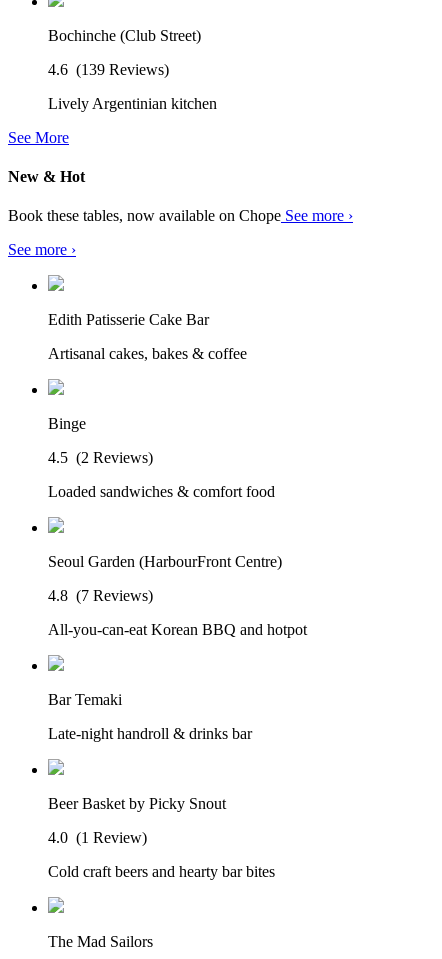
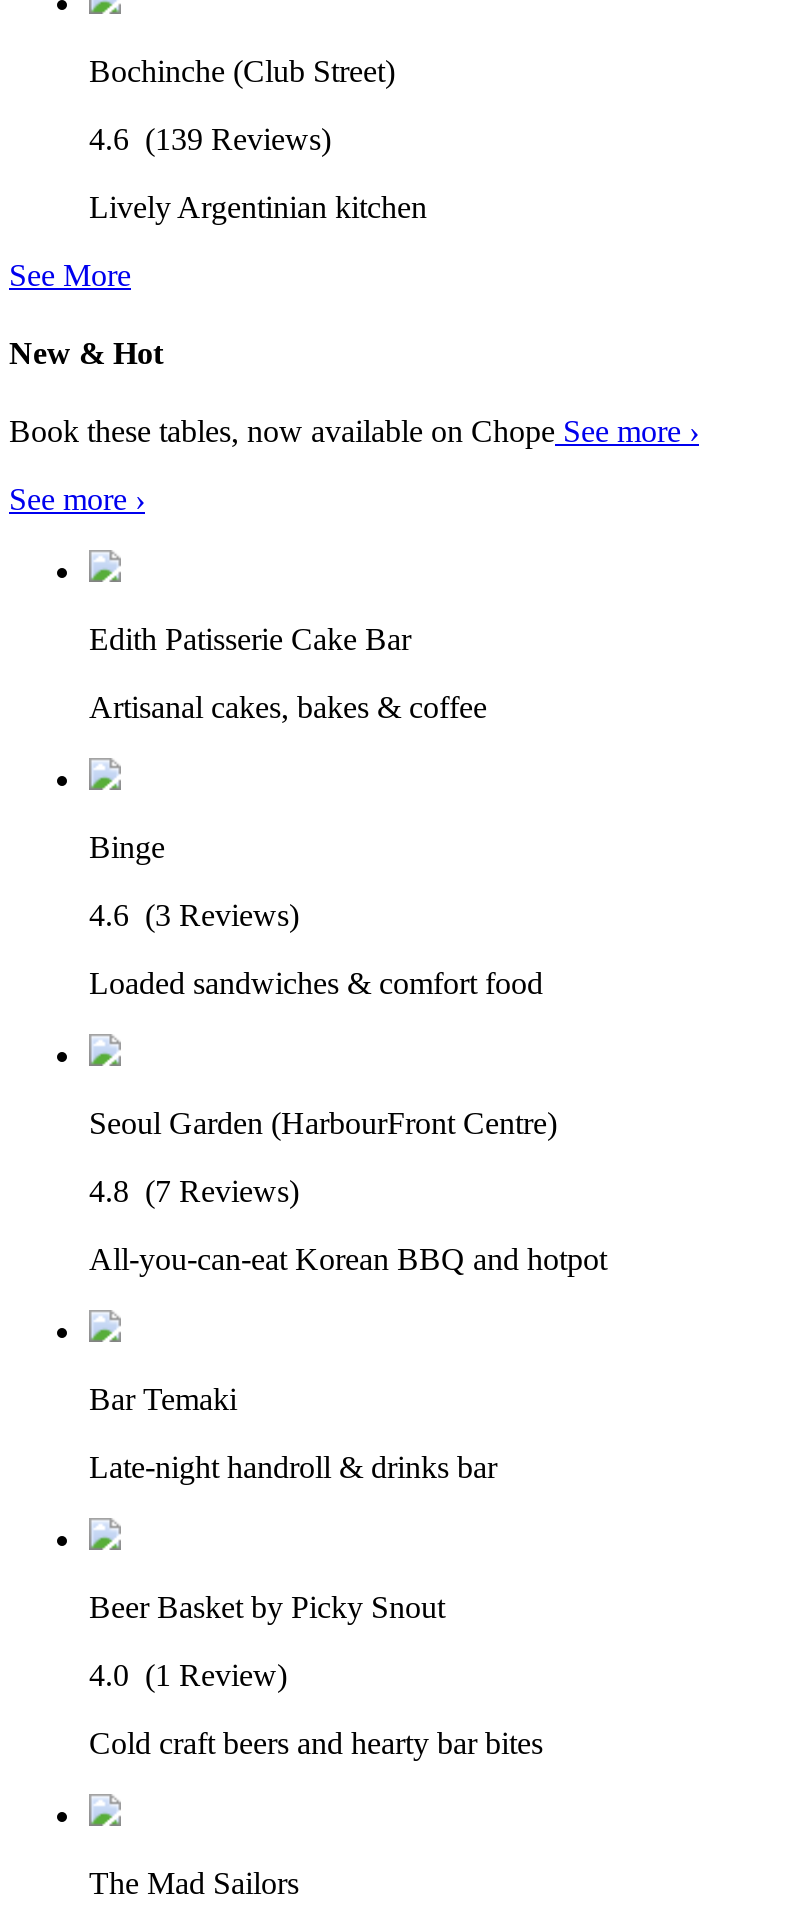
[48,449,153,466] 4.5 (2 Reviews) -> [89,899,299,933] 4.6 (3 Reviews)

